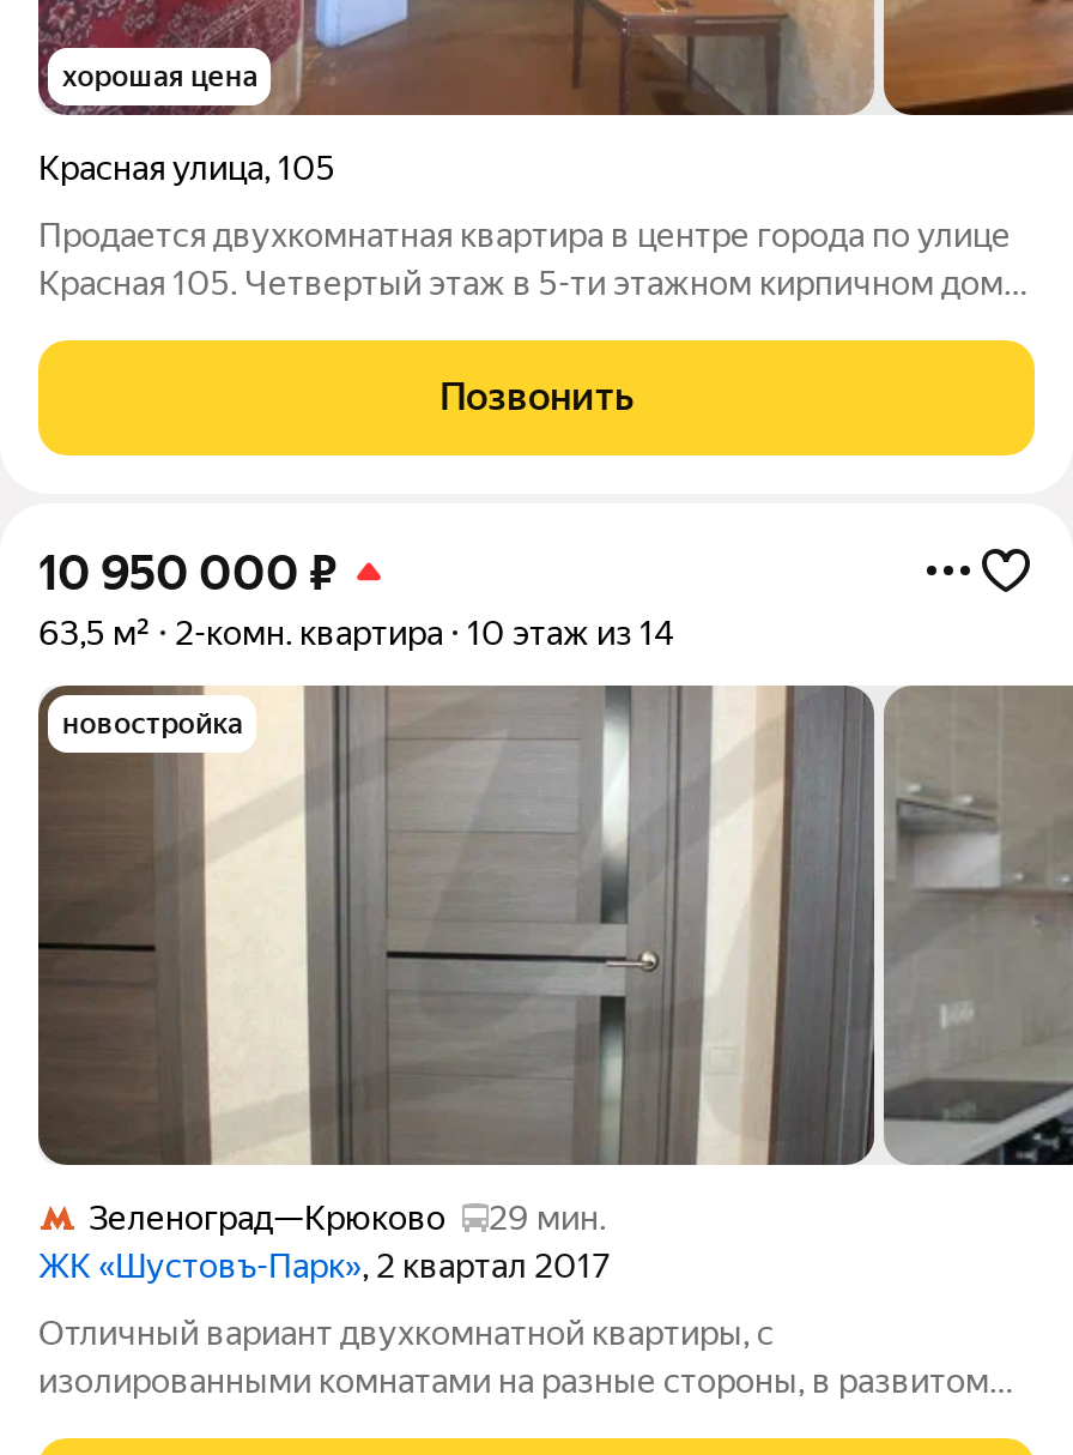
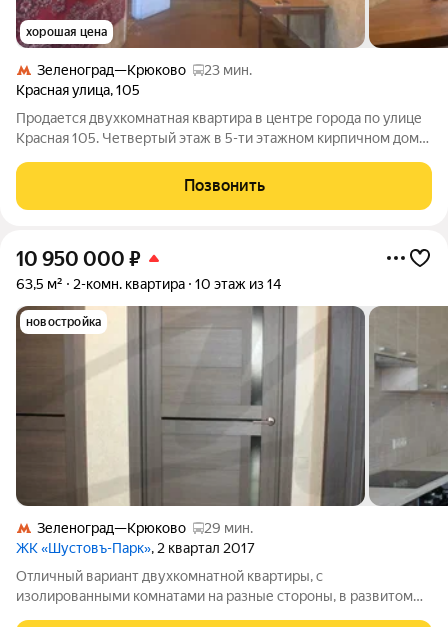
none -> [37,62,252,78] Зеленоград—Крюково | 23 мин.

